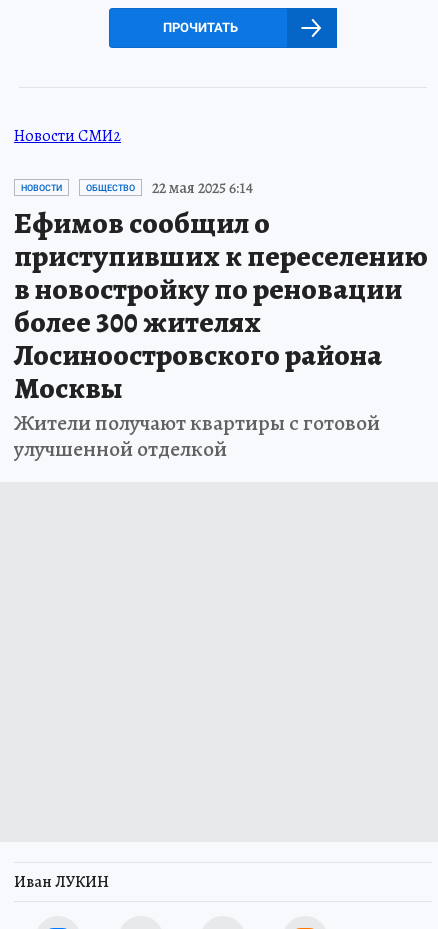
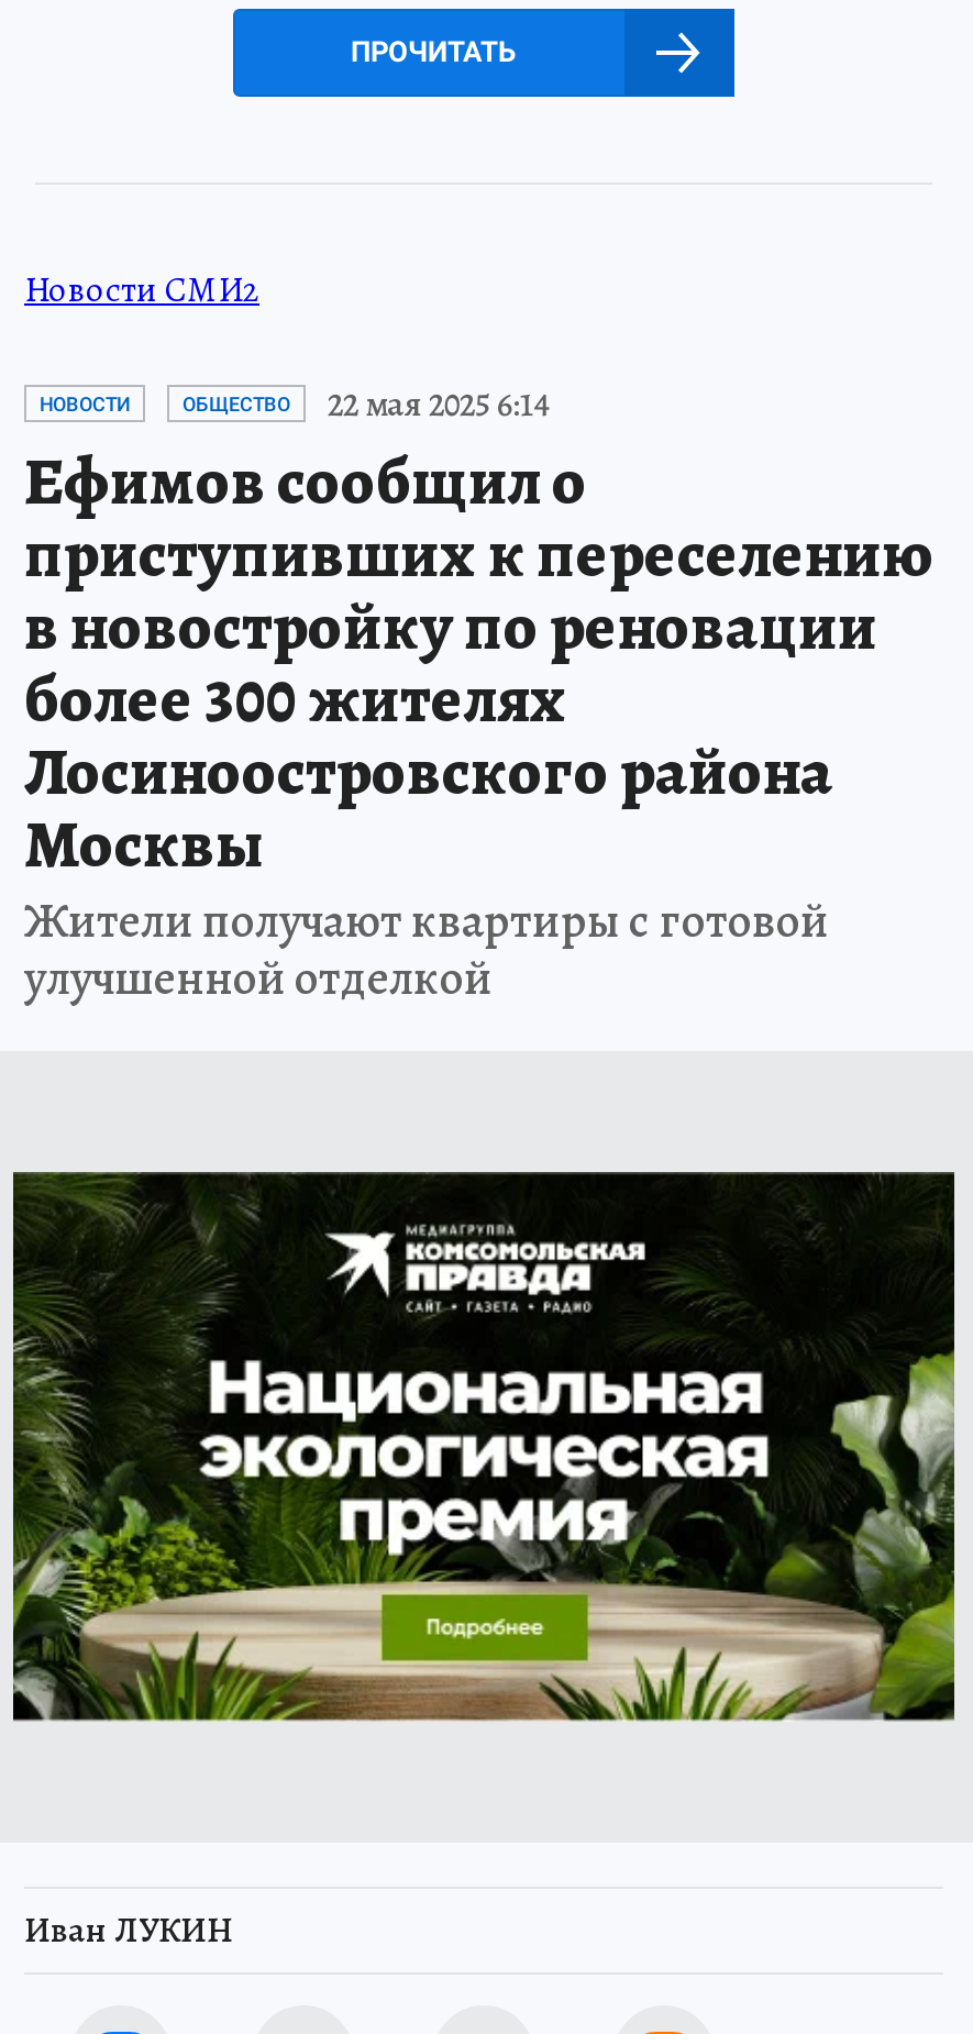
none -> [11,1170,957,1724] [image]

